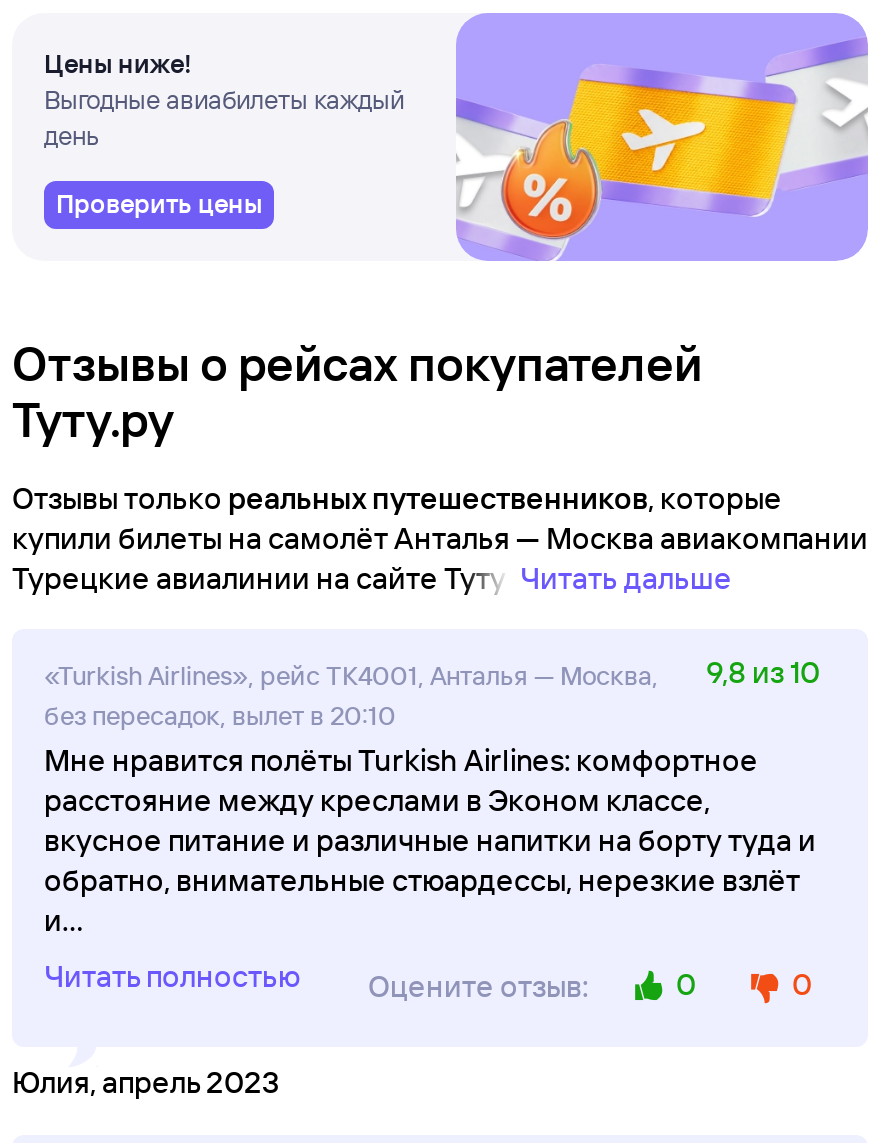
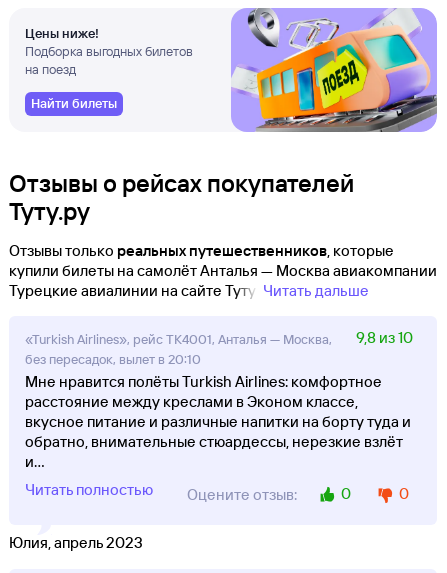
[44,13,868,261] [image] | Выгодные авиабилеты каждый | день -> [25,7,438,133] [image] | Подборка выгодных билетов | на поезд
[56,187,262,219] Проверить цены -> [31,95,117,111] Найти билеты

